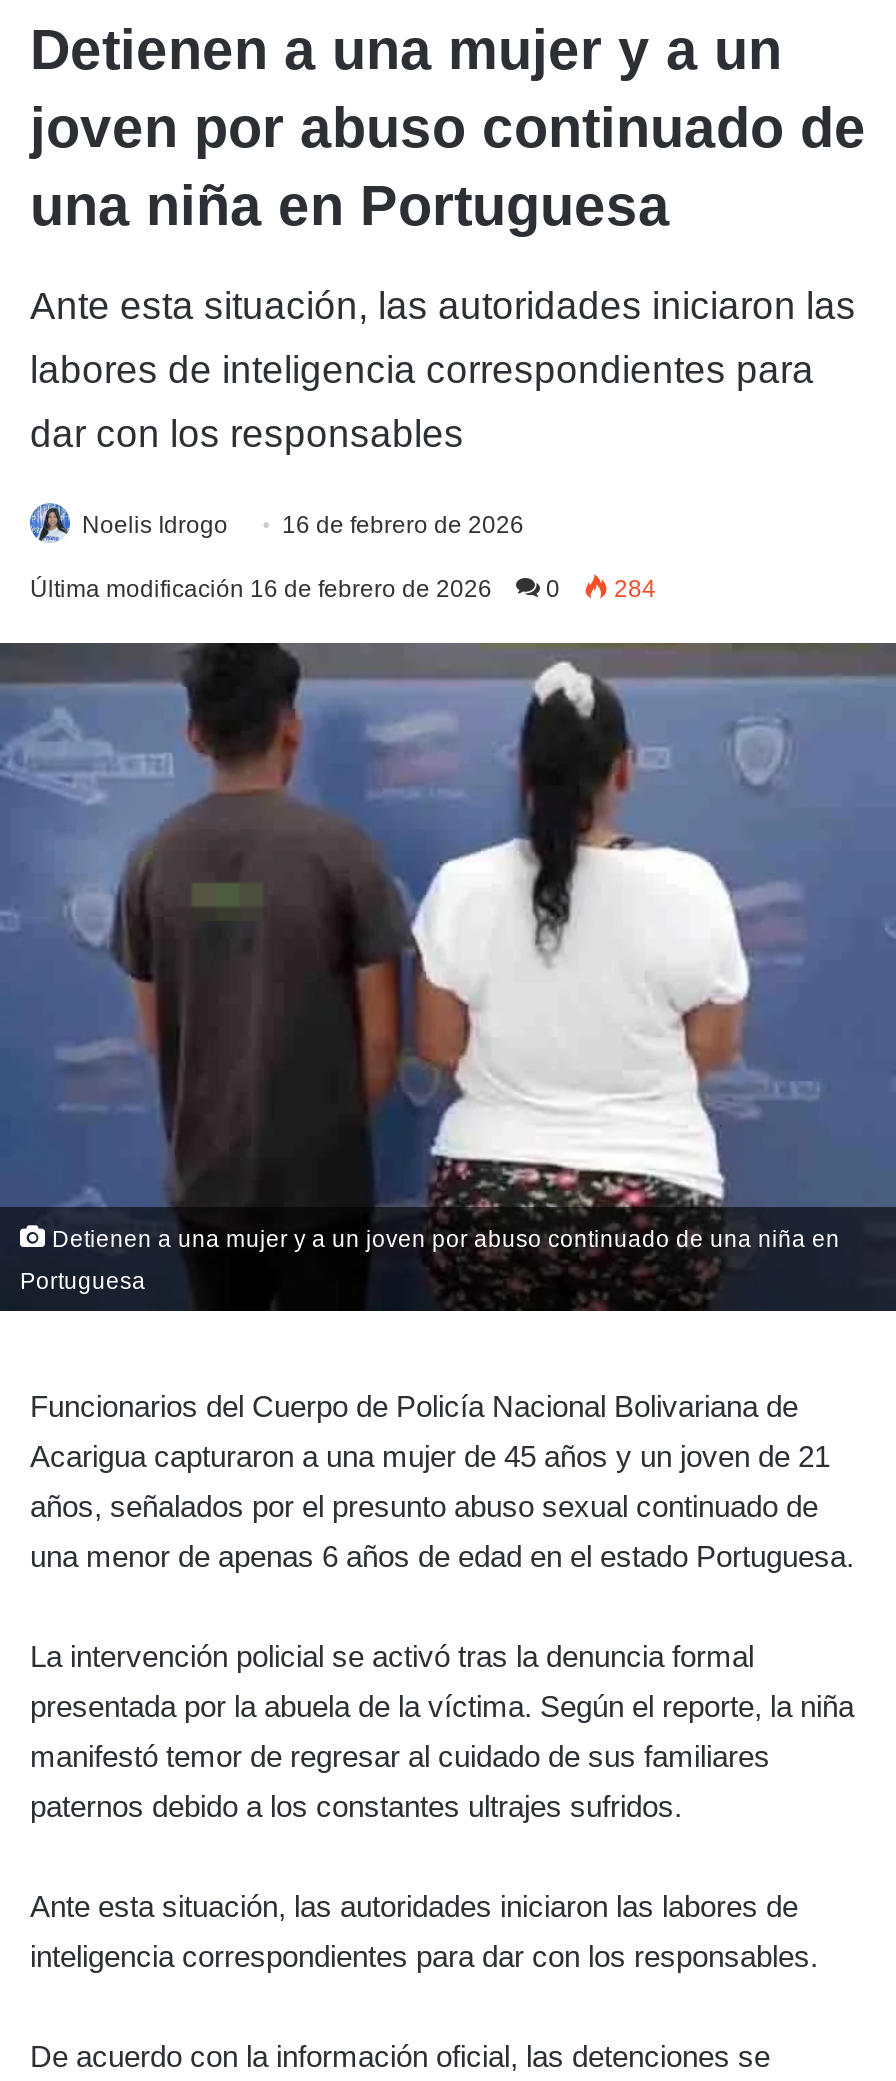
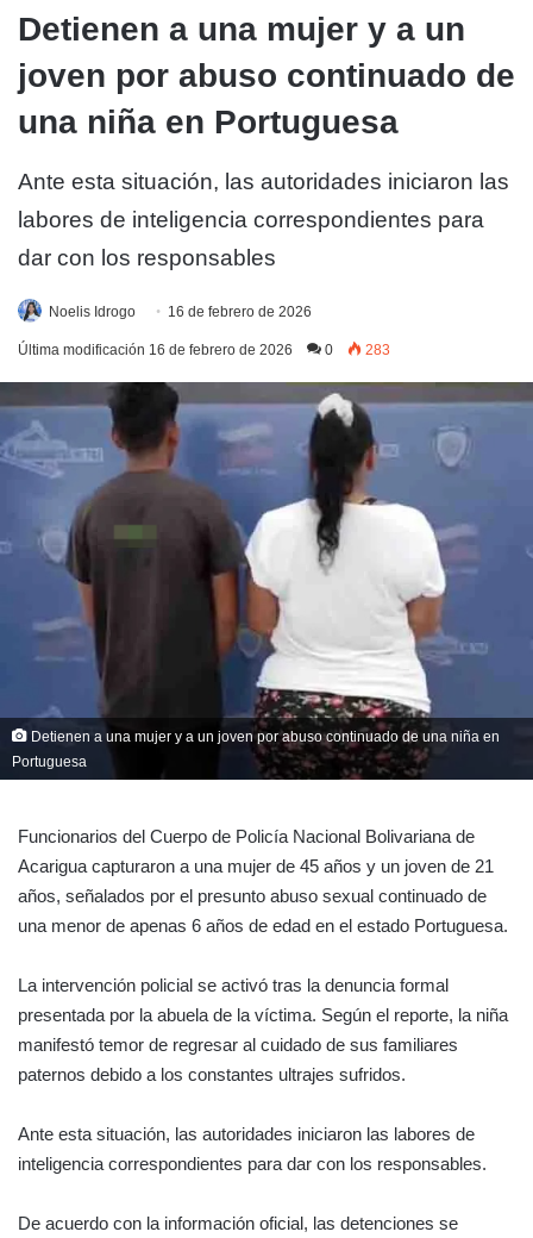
[30,576,656,604] Última modificación 16 de febrero de 2026 0 284 -> [18,342,390,359] Última modificación 16 de febrero de 2026 0 283

